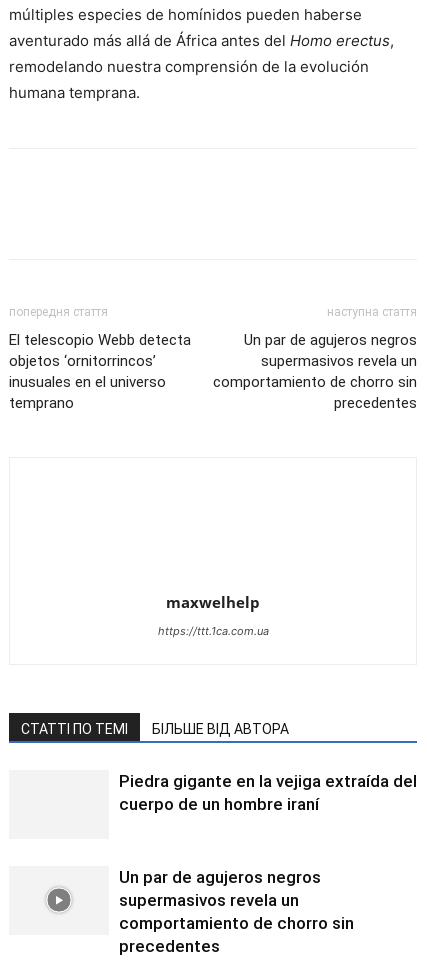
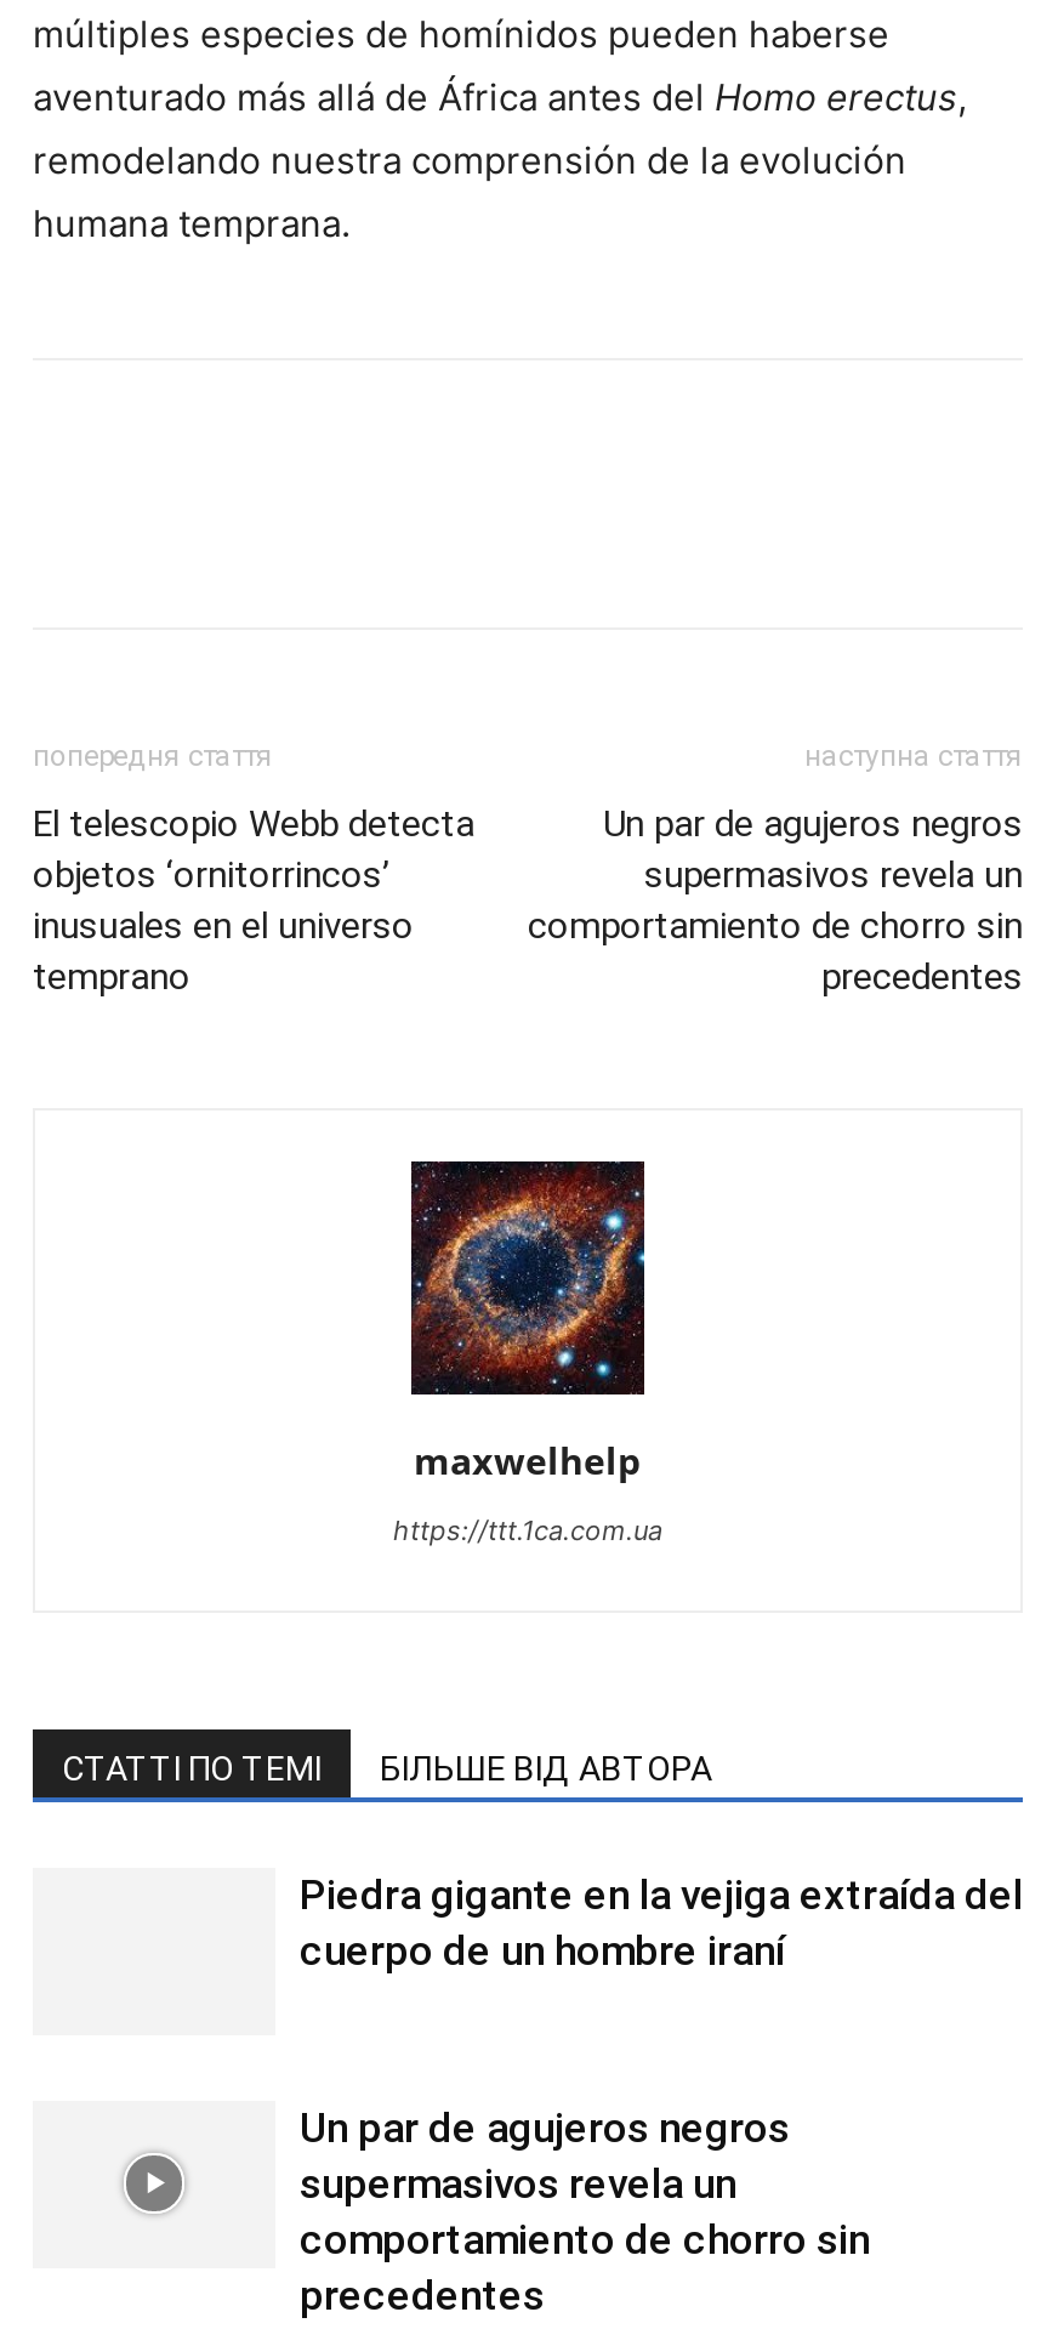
none -> [409,1159,647,1397] [image]

